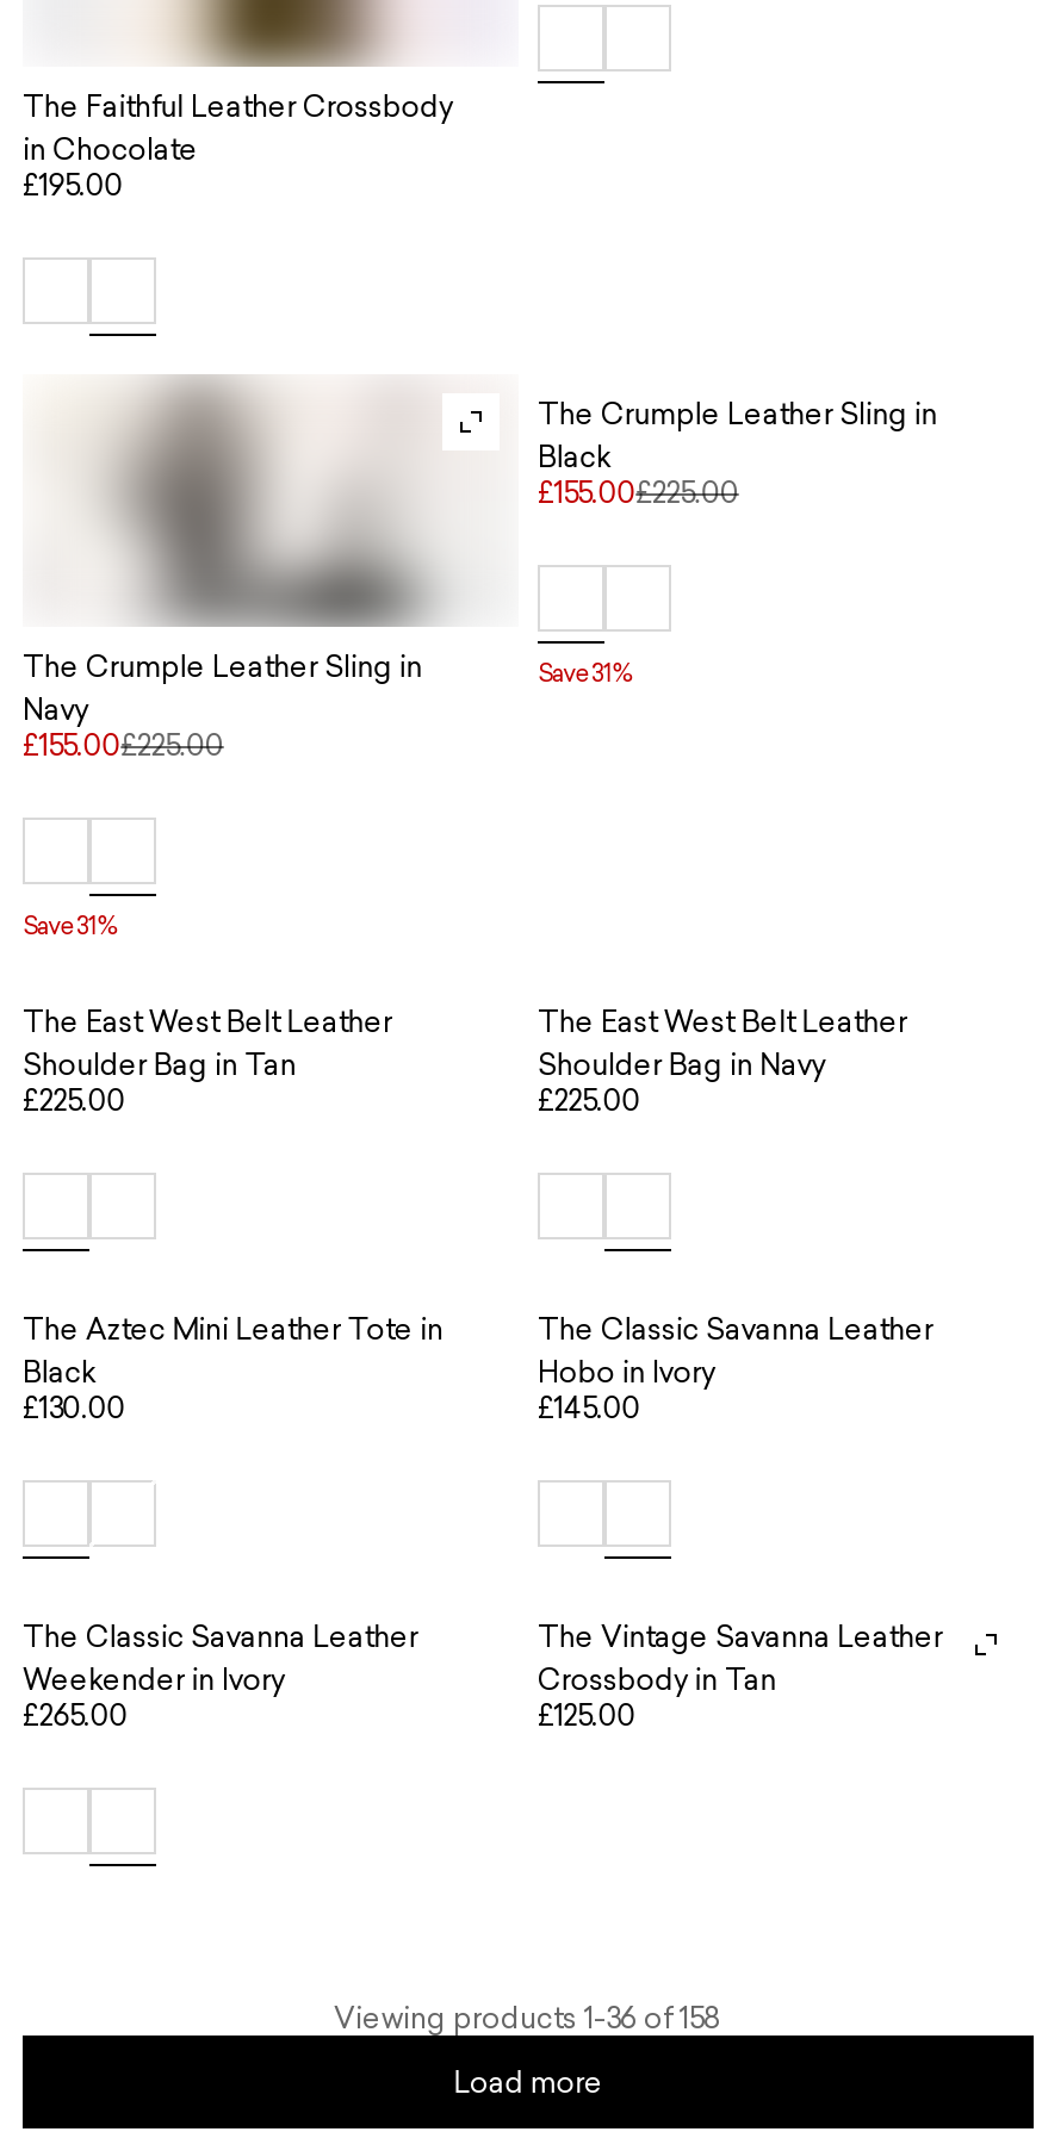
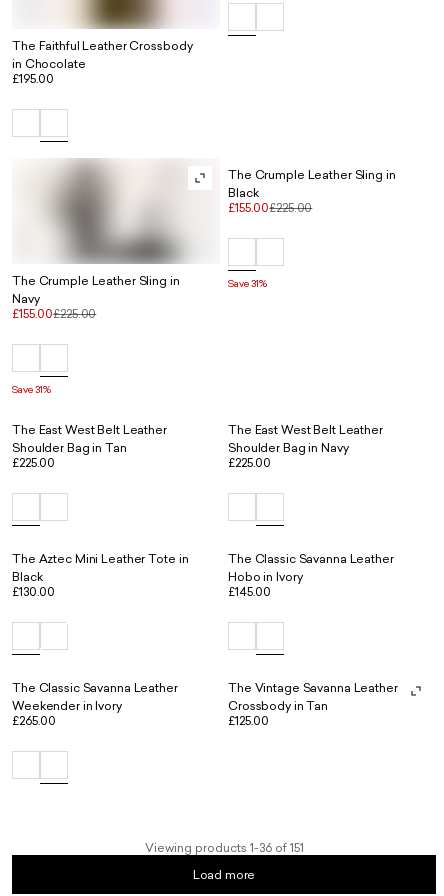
[334,1997,722,2038] Viewing products 1-36 of 158 -> [144,839,303,856] Viewing products 1-36 of 151

